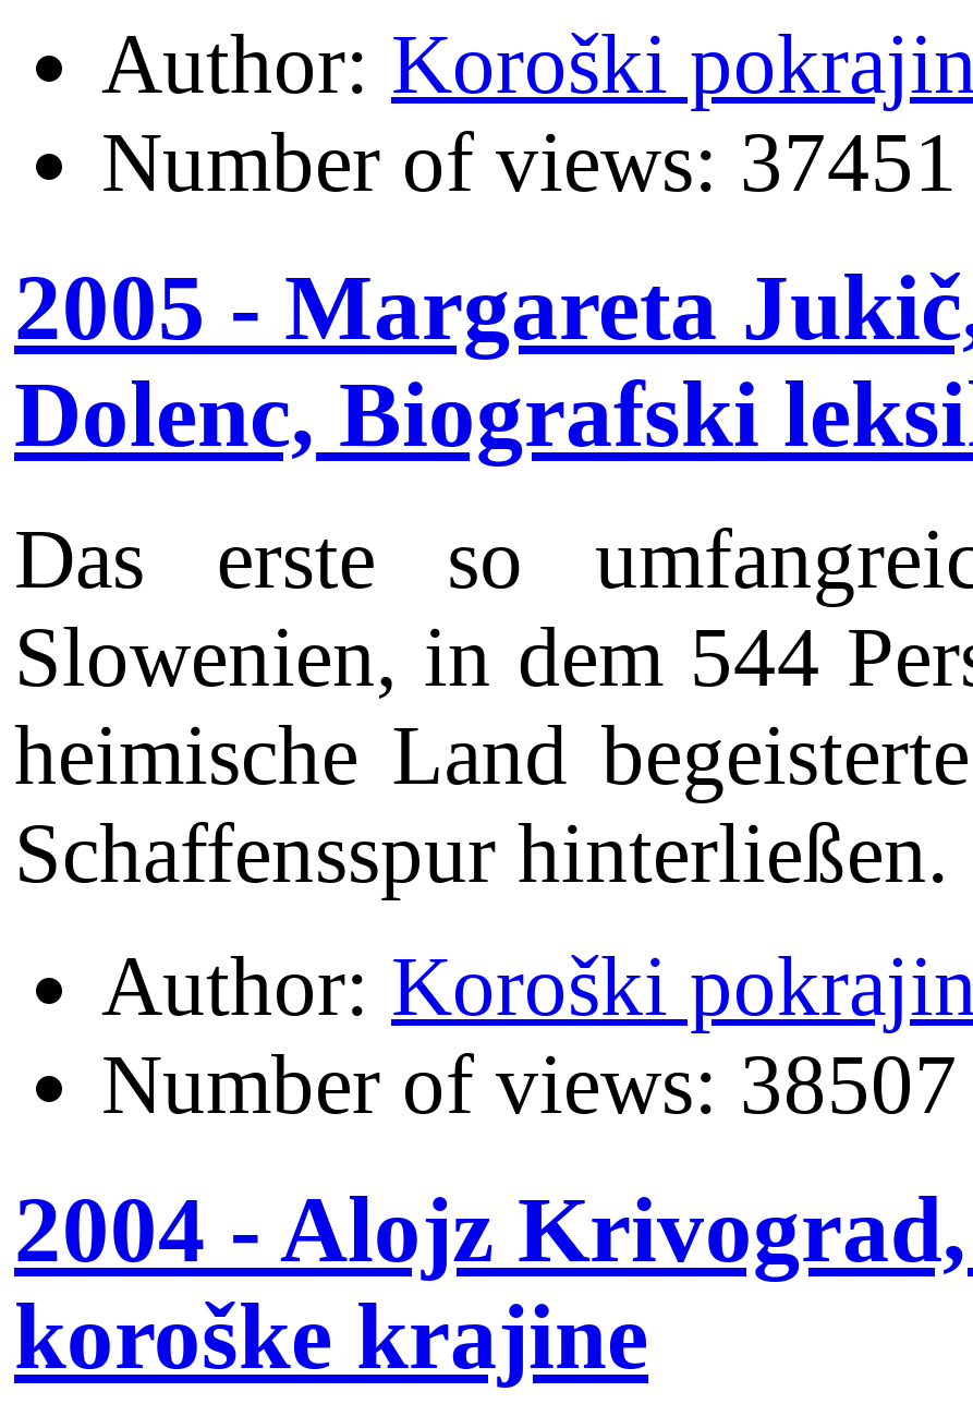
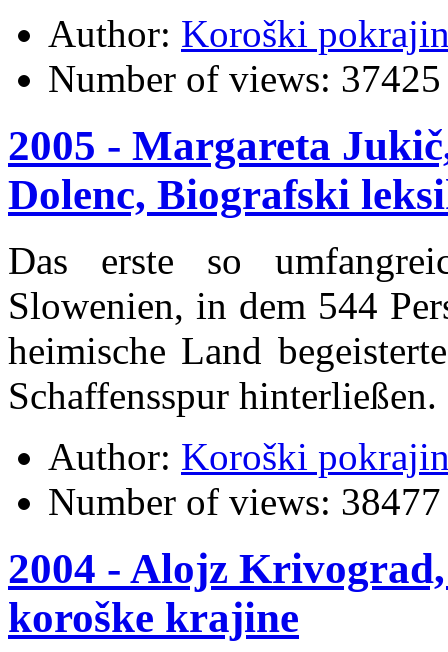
[101,114,958,207] Number of views: 37451 -> [48,57,441,100] Number of views: 37425
[101,1038,958,1131] Number of views: 38507 -> [48,480,441,523] Number of views: 38477

